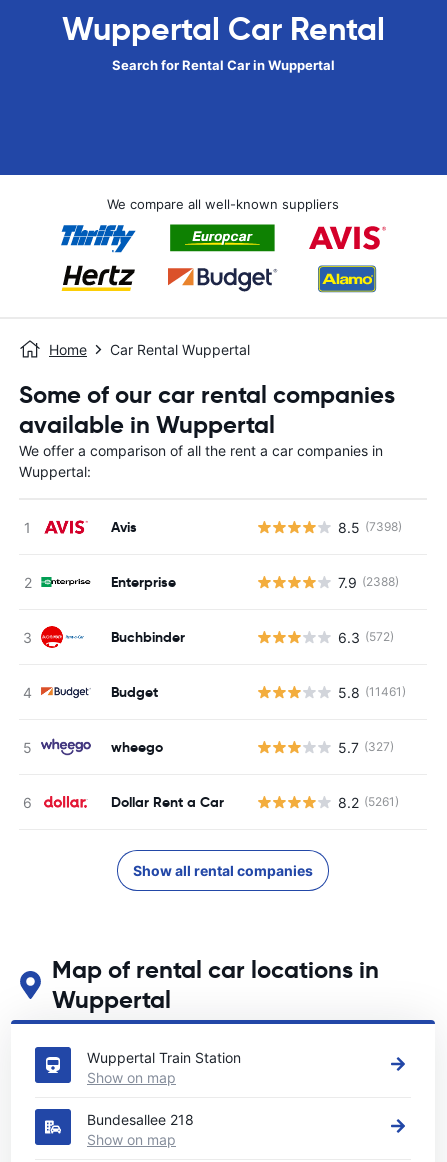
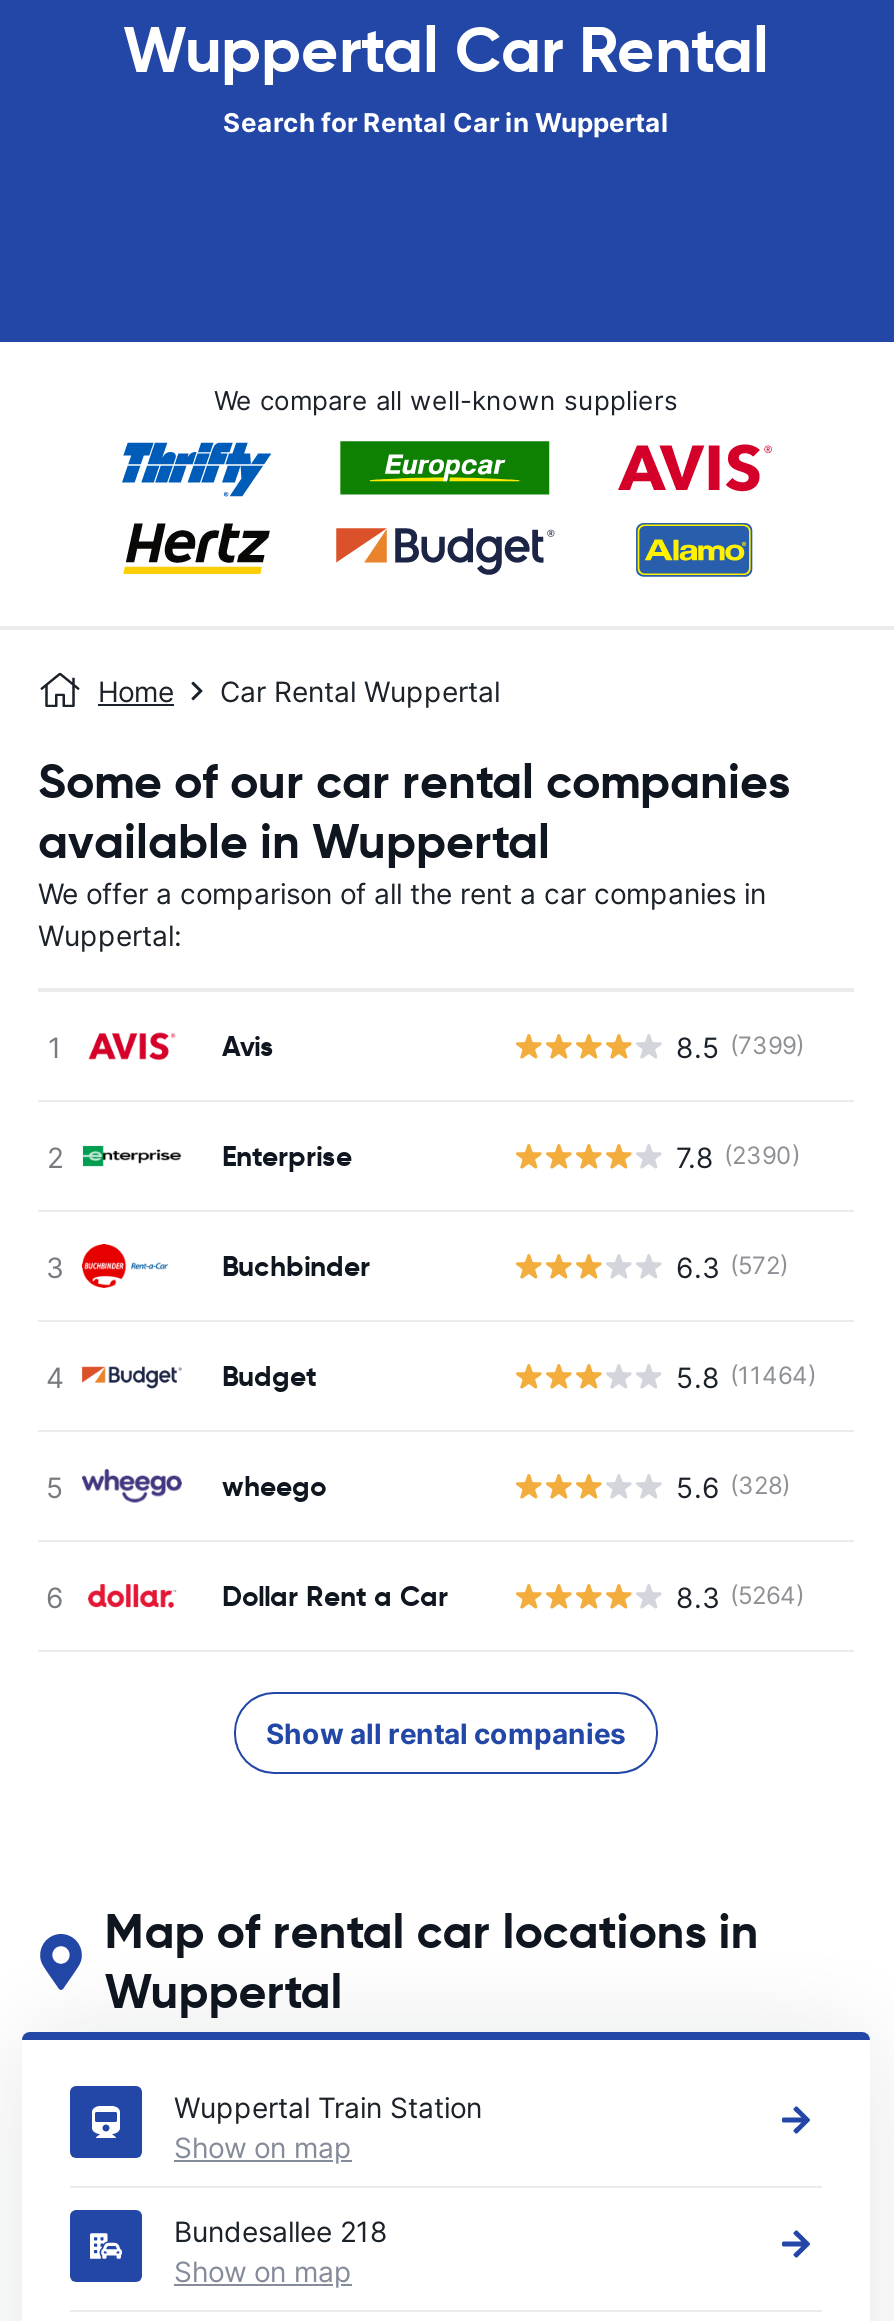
[338,518,402,535] 8.5 (7398) -> [676,1029,804,1063] 8.5 (7399)
[338,573,399,590] 7.9 (2388) -> [676,1139,800,1173] 7.8 (2390)
[338,683,406,700] 5.8 (11461) -> [676,1359,816,1393] 5.8 (11464)
[338,738,394,755] 5.7 (327) -> [676,1469,790,1503] 5.6 (328)
[338,793,399,810] 8.2 (5261) -> [676,1579,804,1613] 8.3 (5264)

